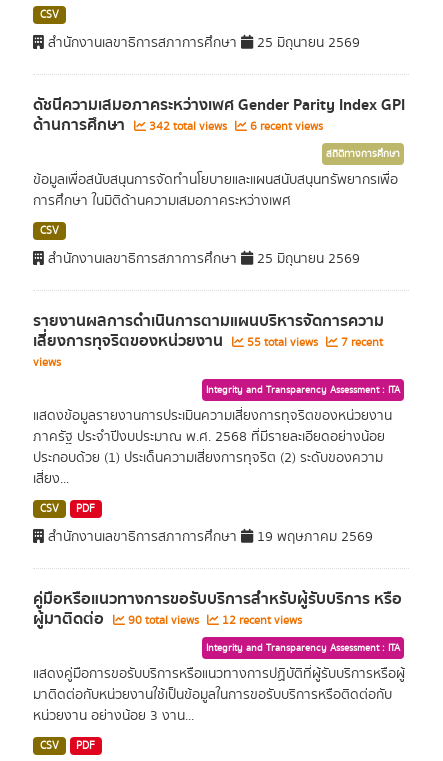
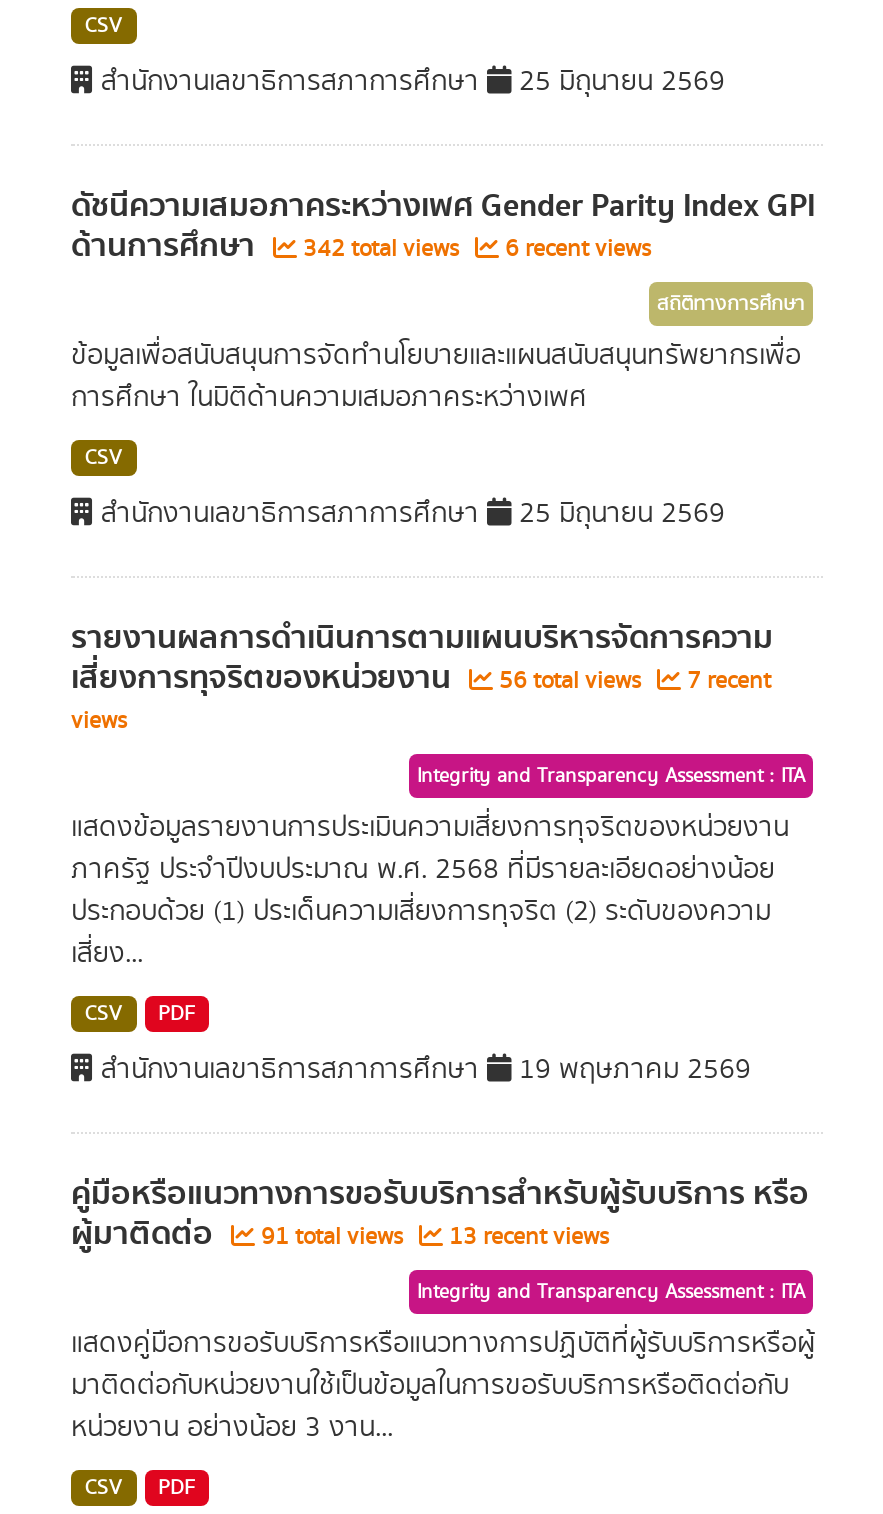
[33,328,383,354] เสี่ยงการทุจริตของหน่วยงาน 55 total views 7 recent -> [71,652,771,704] เสี่ยงการทุจริตของหน่วยงาน 56 total views 7 recent
[125,612,202,629] 90 total views -> [255,1220,409,1254] 91 total views
[219,612,302,629] 12 recent views -> [443,1220,609,1254] 13 recent views

